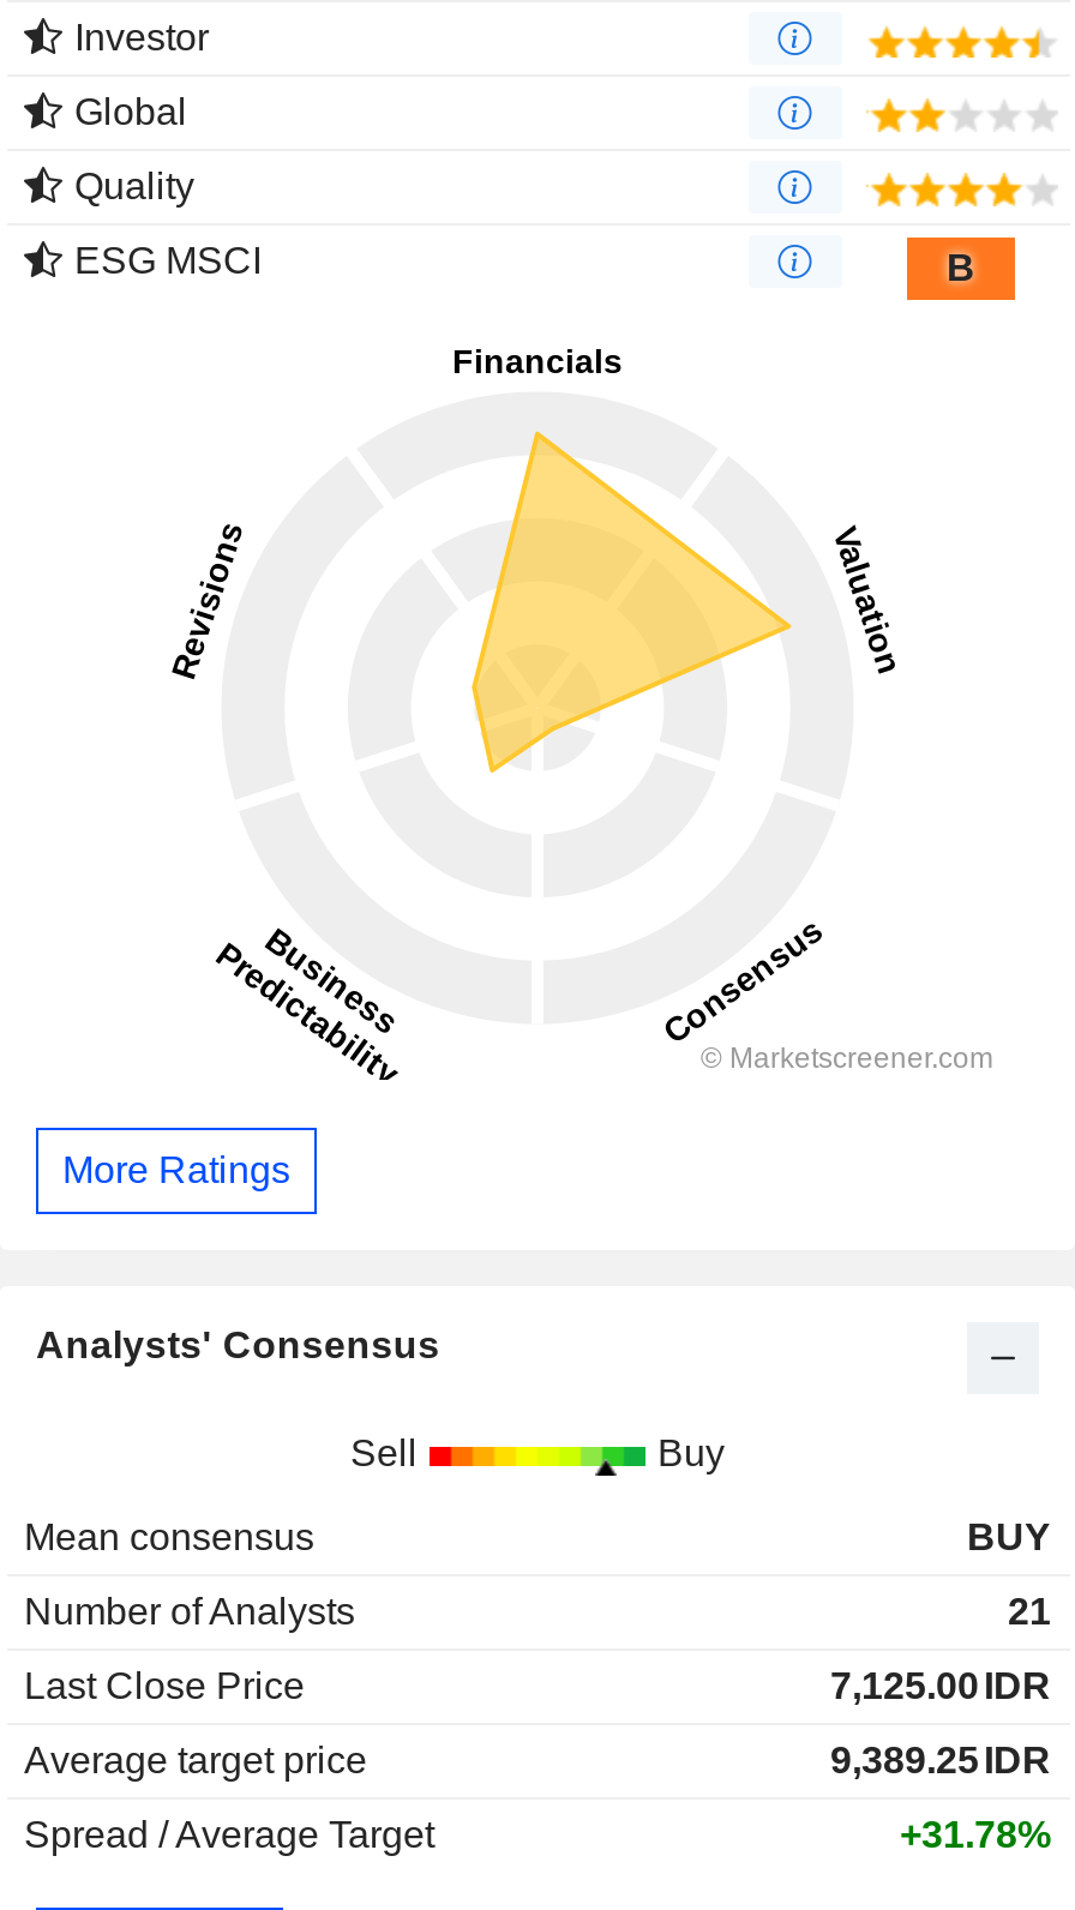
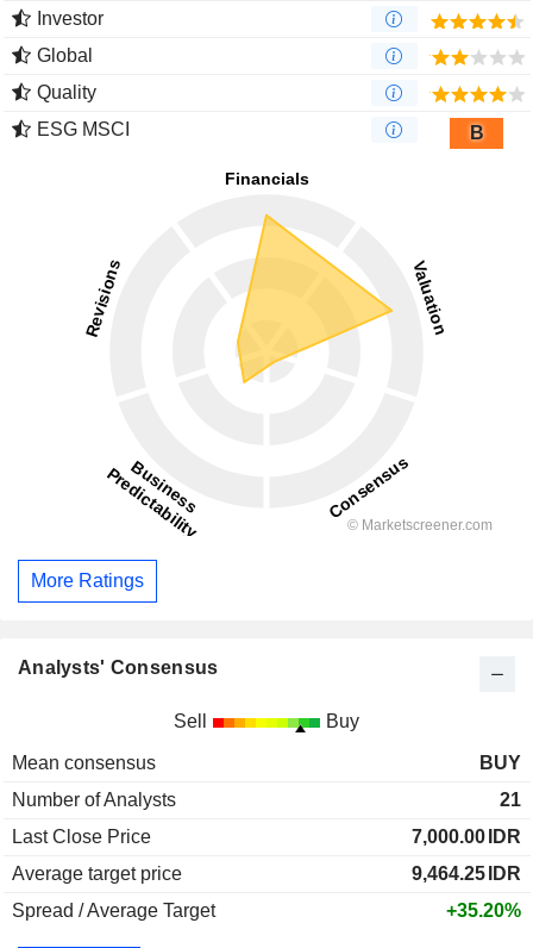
[830,1664,1051,1705] 7,125.00 IDR -> [412,826,521,846] 7,000.00 IDR
[830,1738,1051,1779] 9,389.25 IDR -> [412,863,521,883] 9,464.25 IDR
[900,1813,1051,1854] +31.78% -> [446,900,521,920] +35.20%

